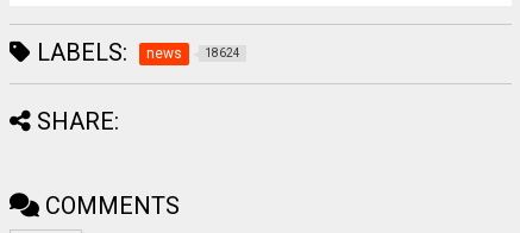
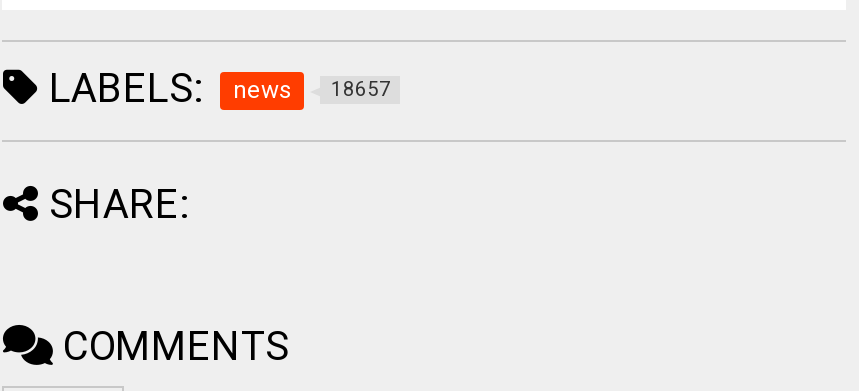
[31,38,241,67] LABELS: news 18624 -> [39,64,391,112] LABELS: news 18657

